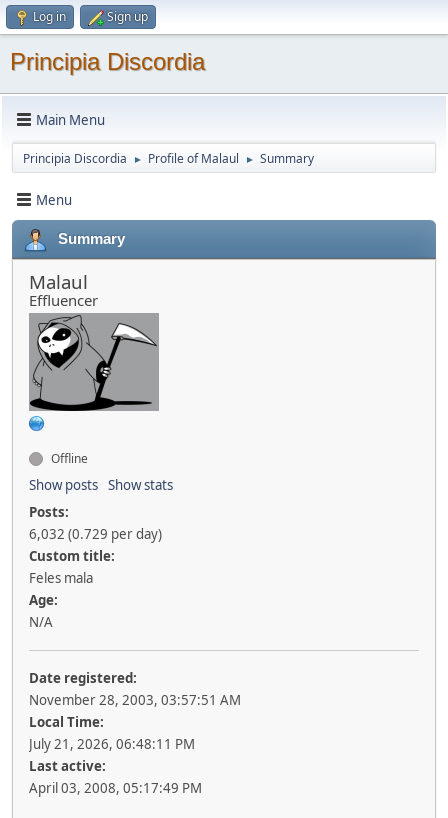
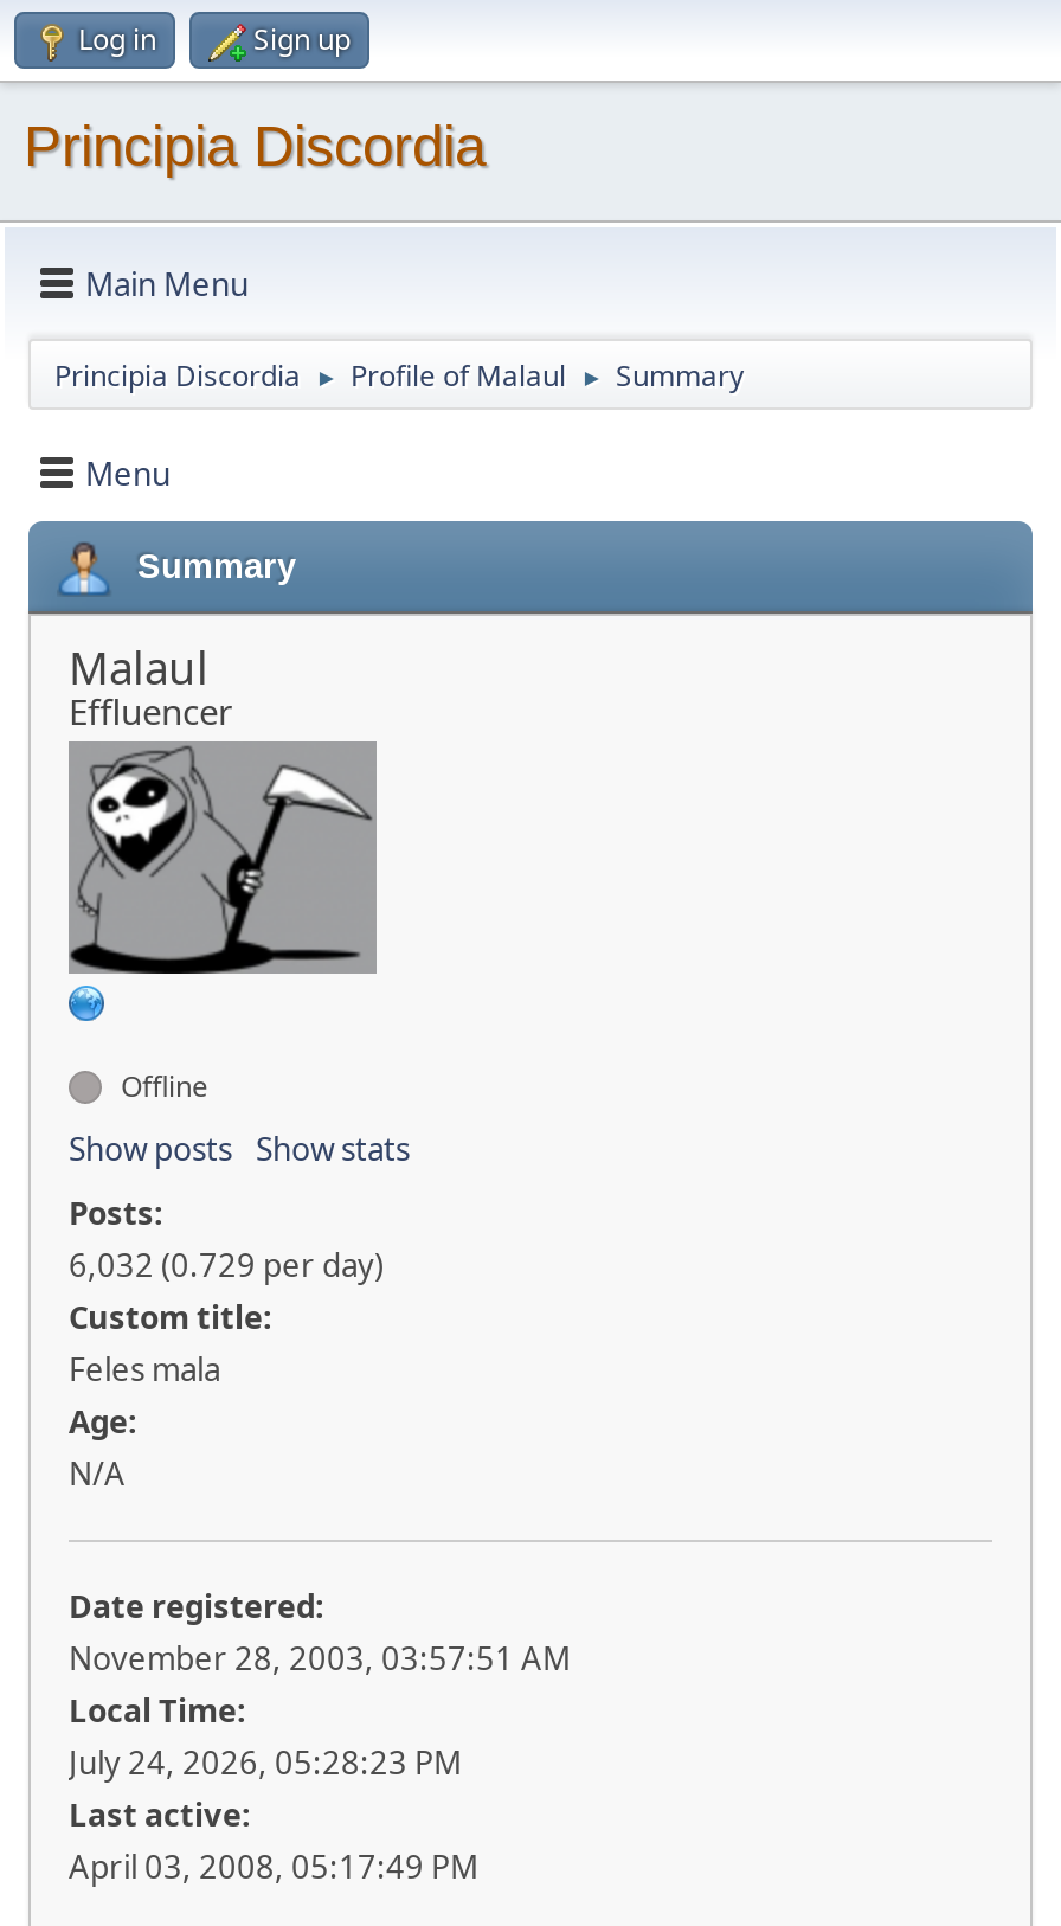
[29,735,195,753] July 21, 2026, 06:48:11 PM -> [69,1741,462,1784] July 24, 2026, 05:28:23 PM

